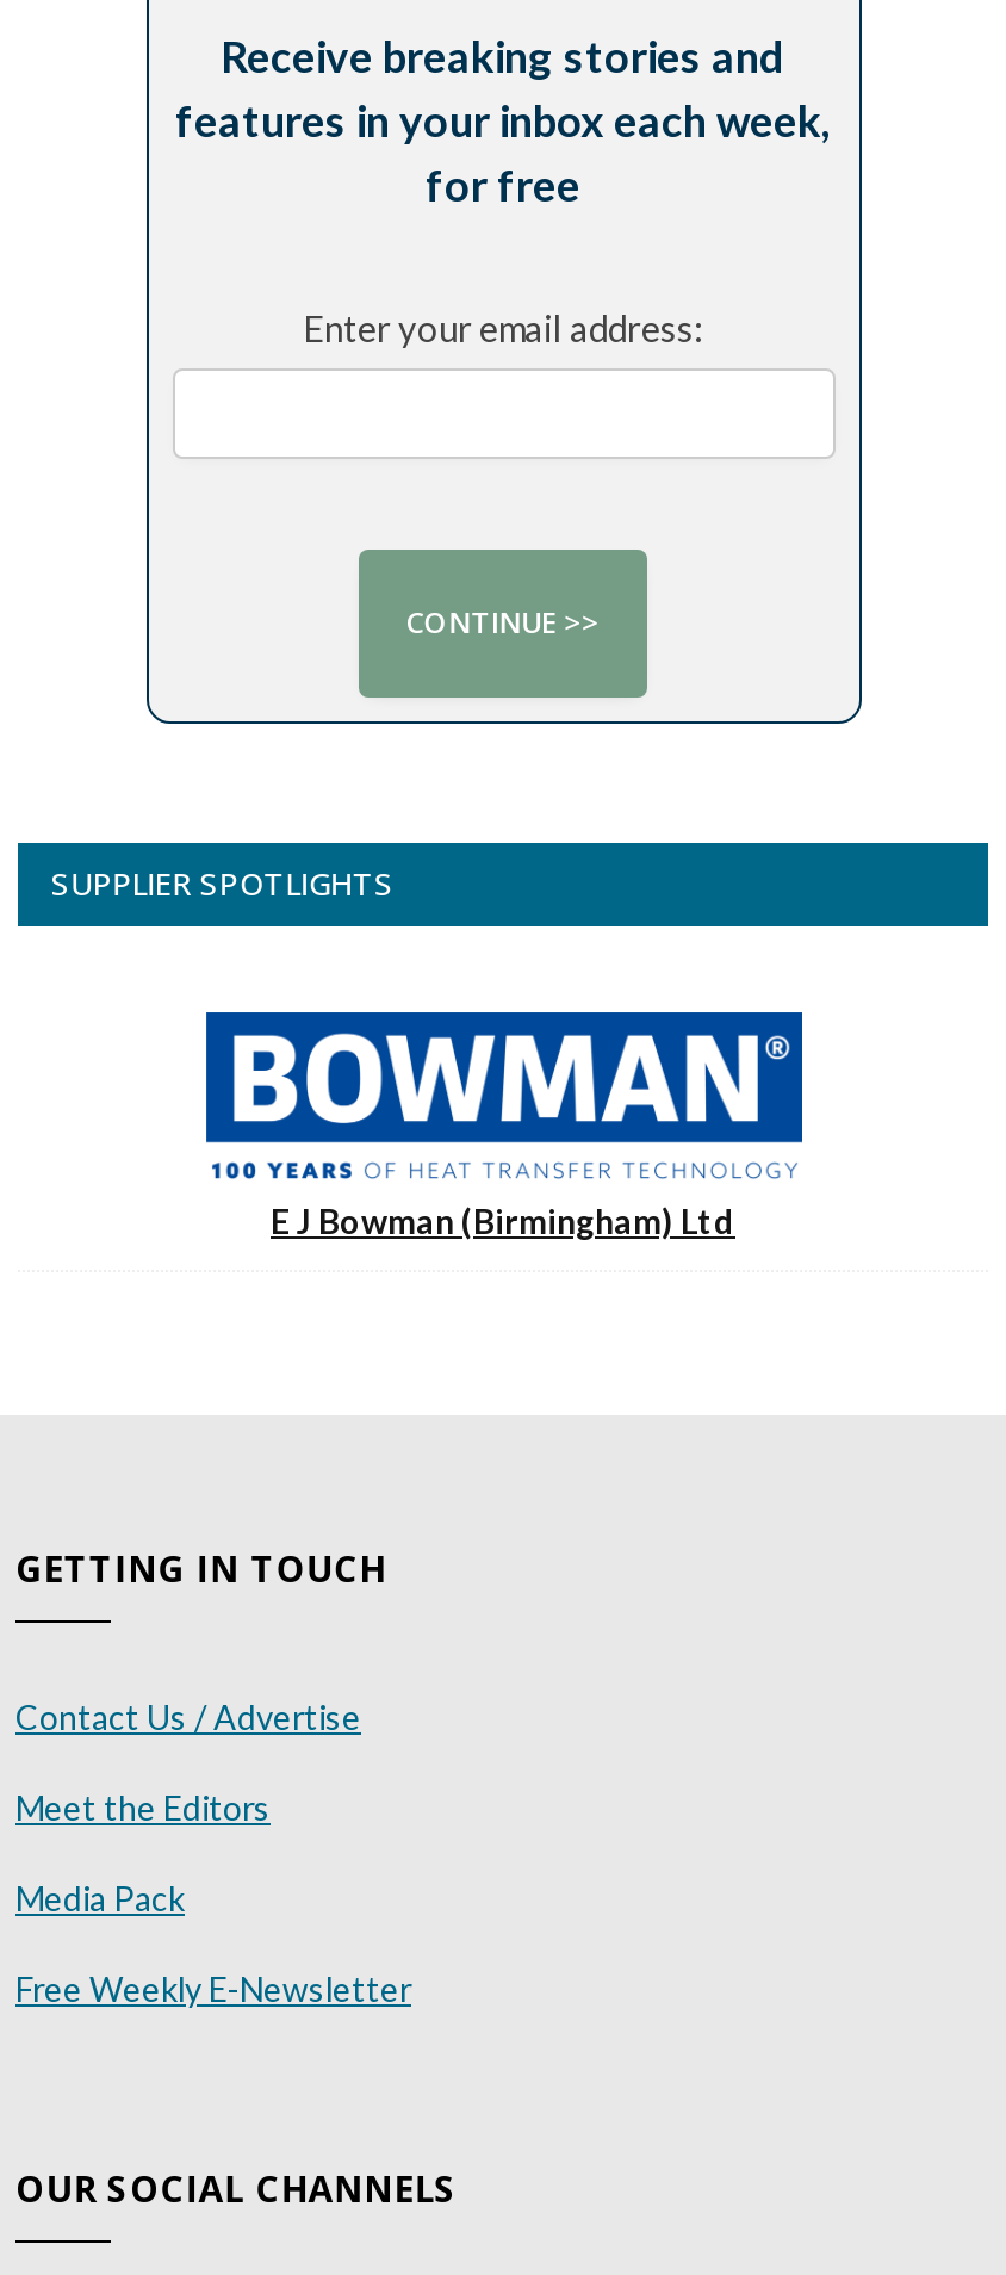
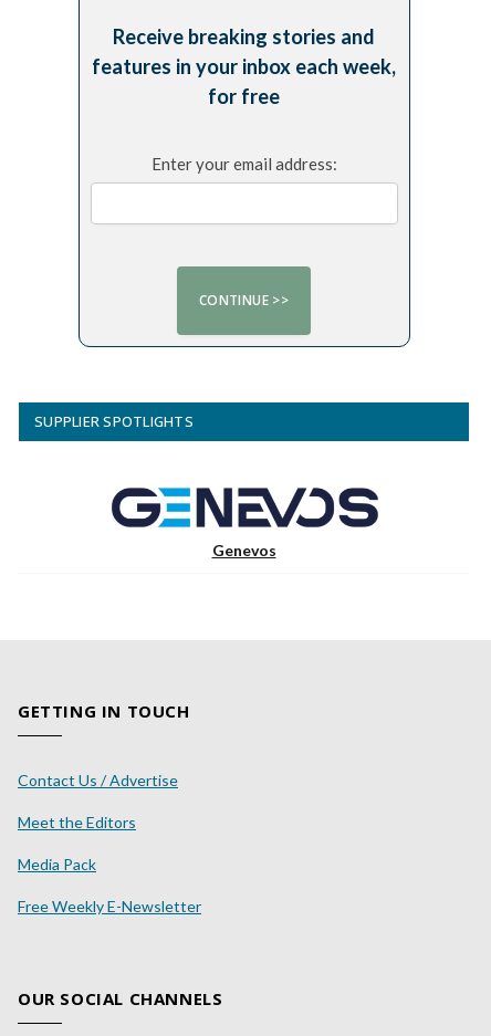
[204,1009,805,1241] [image] | E J Bowman (Birmingham) Ltd -> [106,480,383,559] [image] | Genevos

